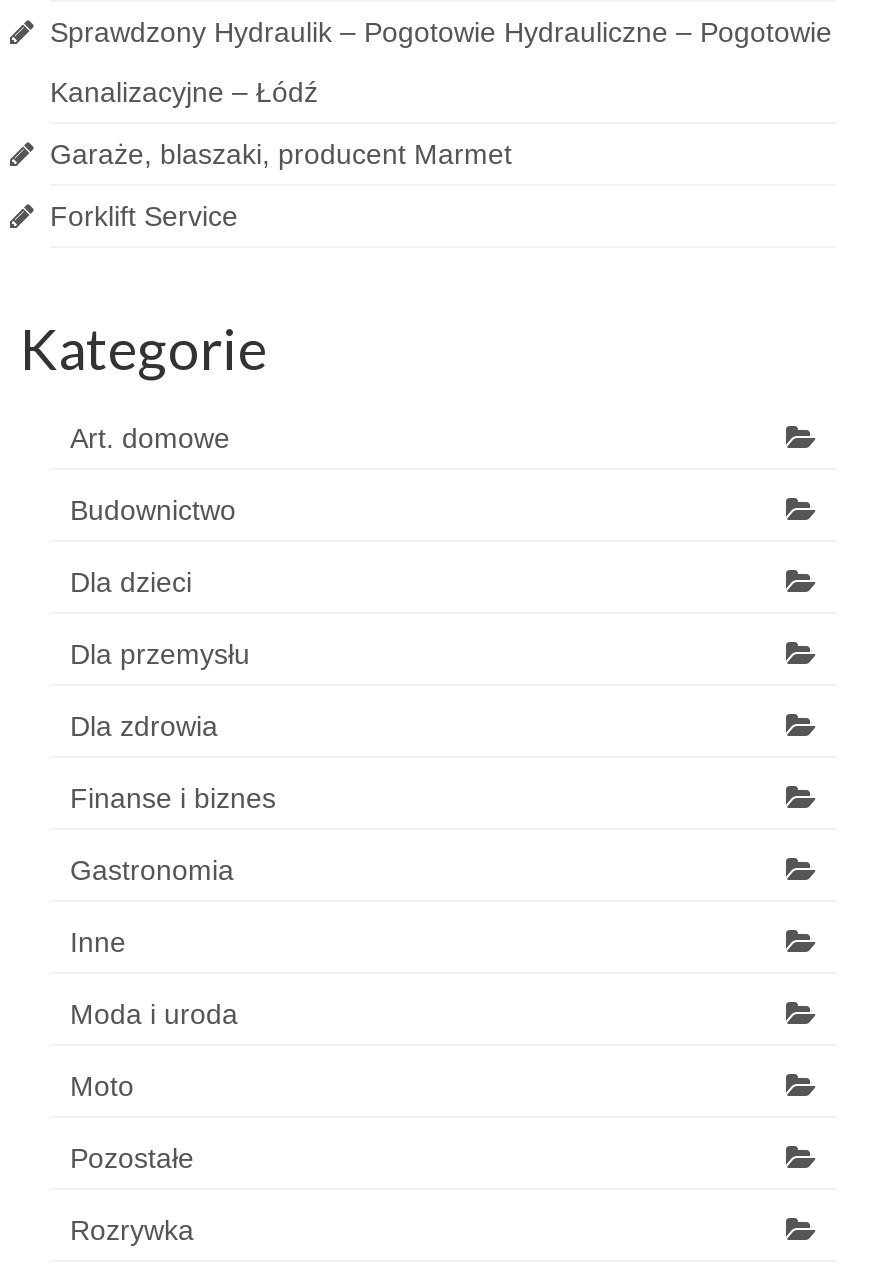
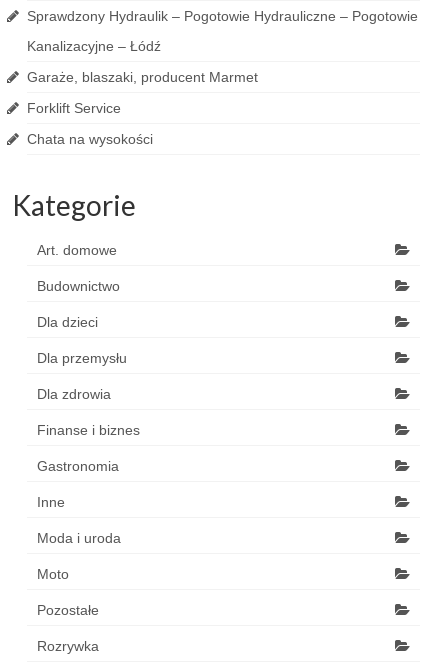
none -> [27,131,153,147] Chata na wysokości

